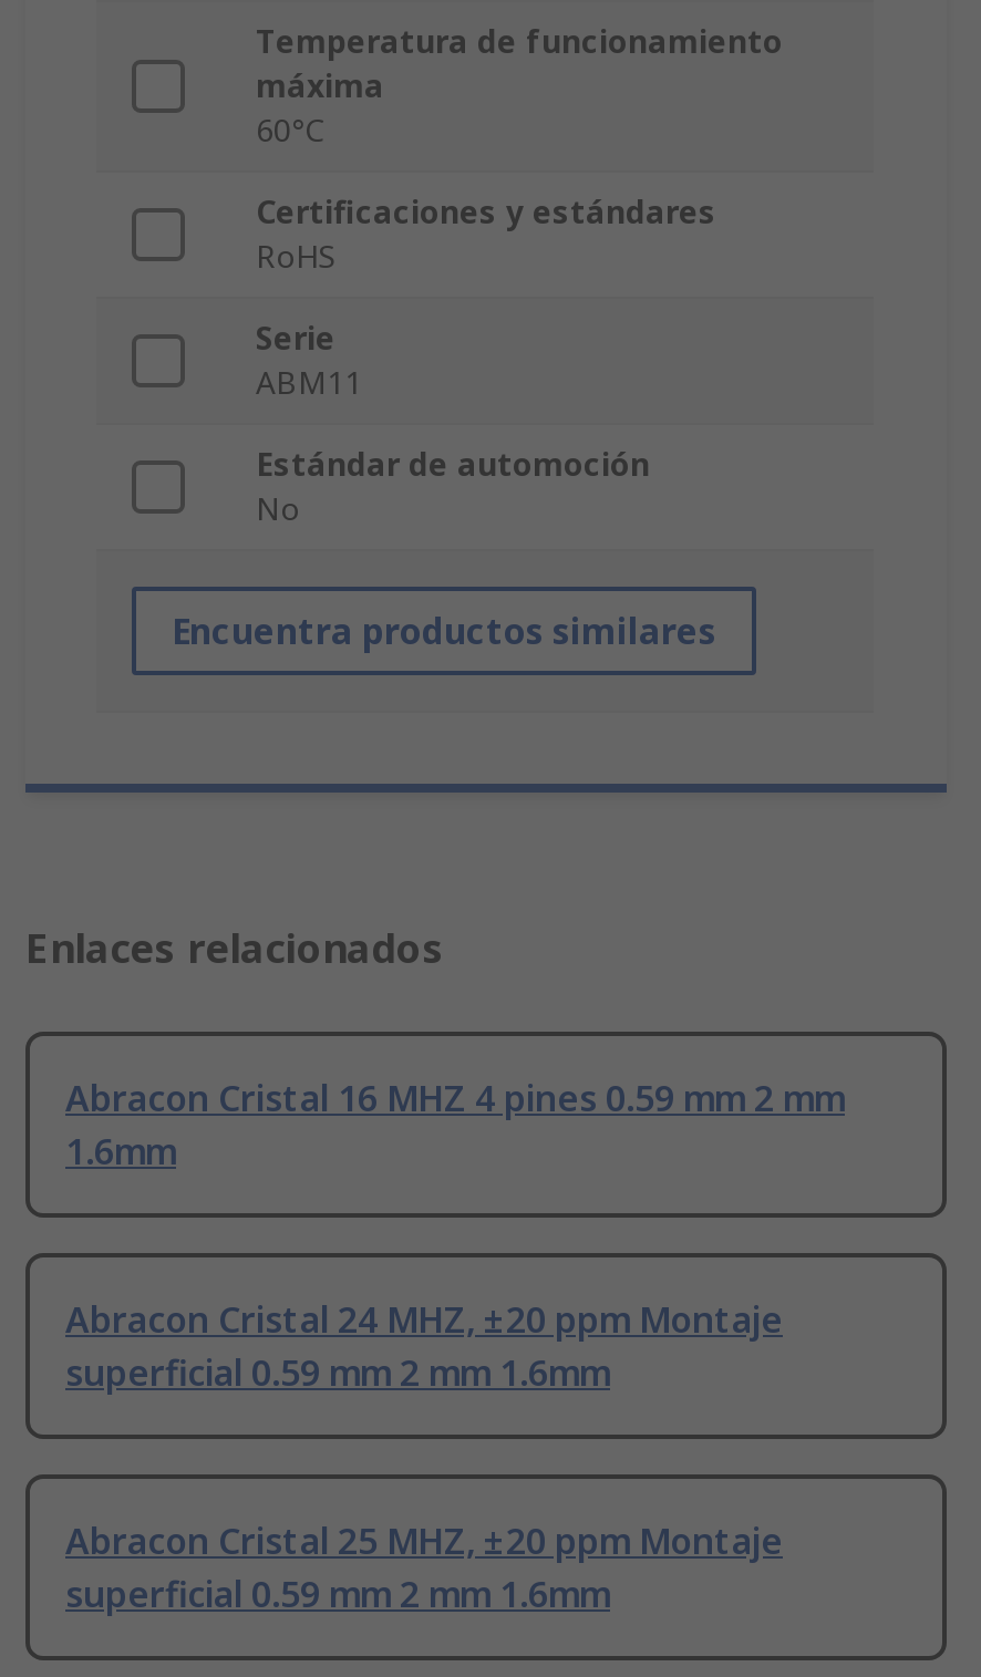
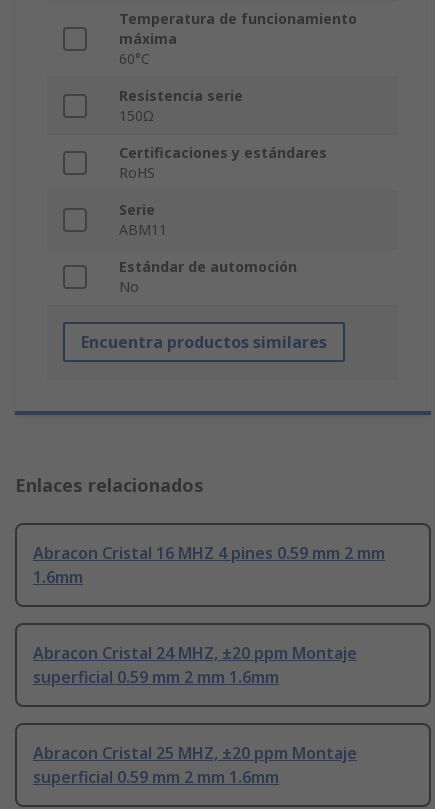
none -> [119,86,243,125] Resistencia serie | 150Ω

